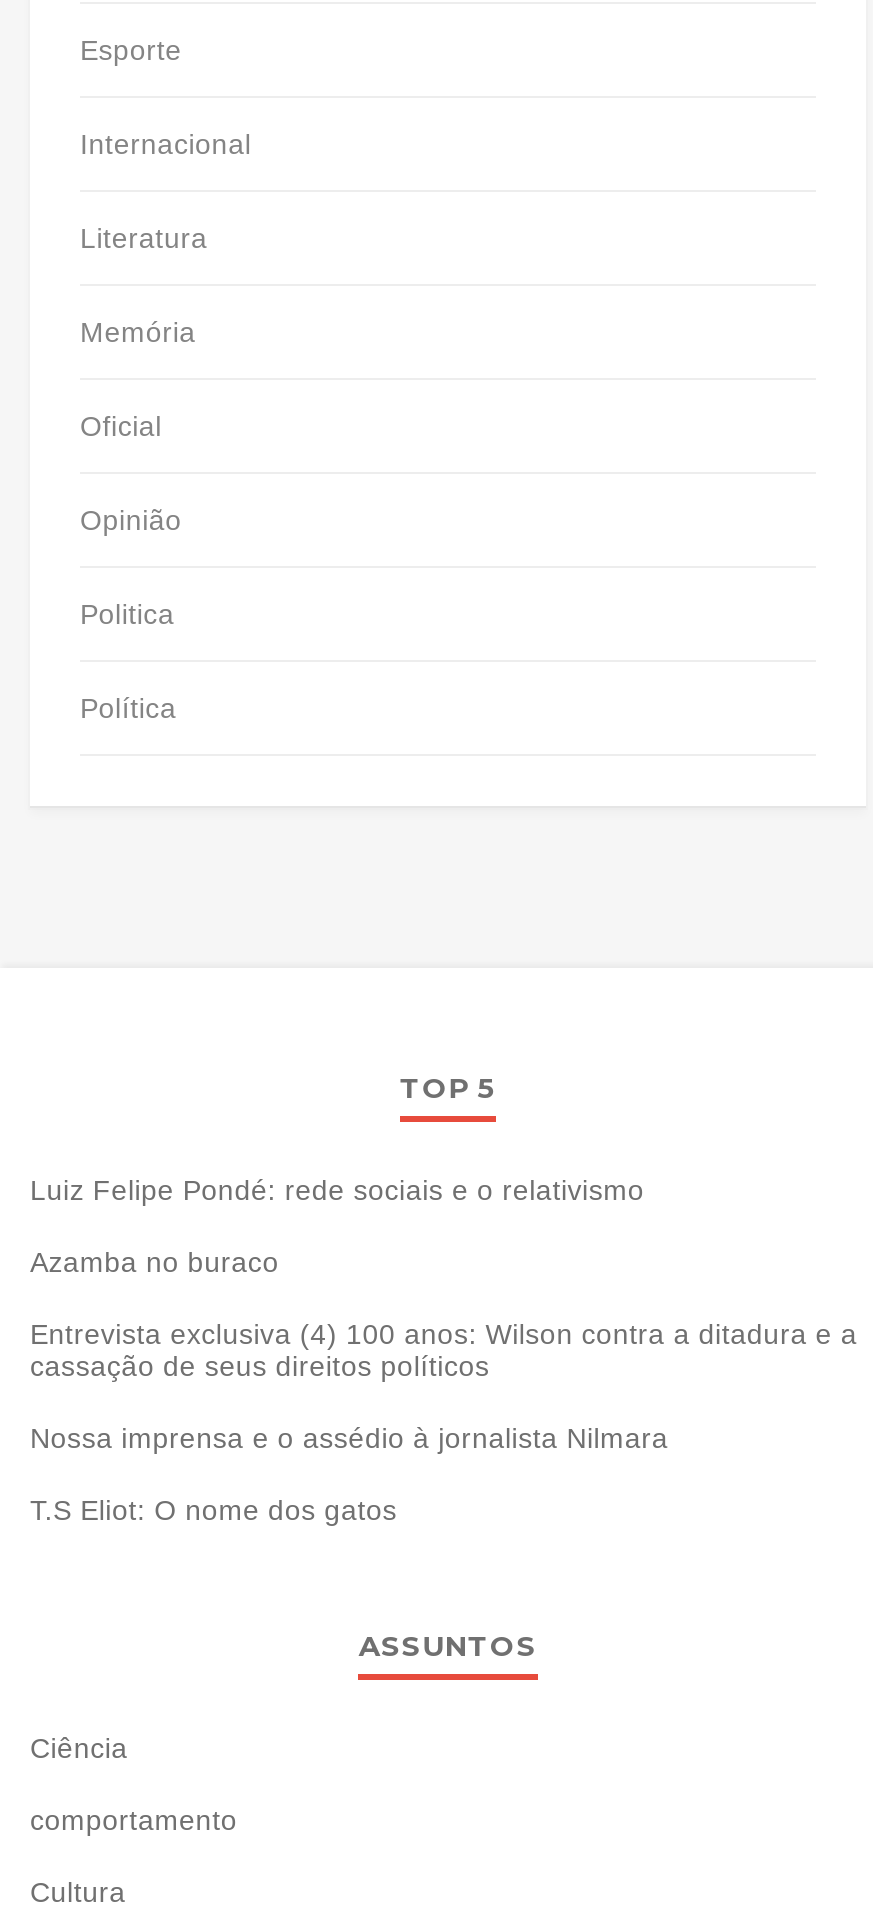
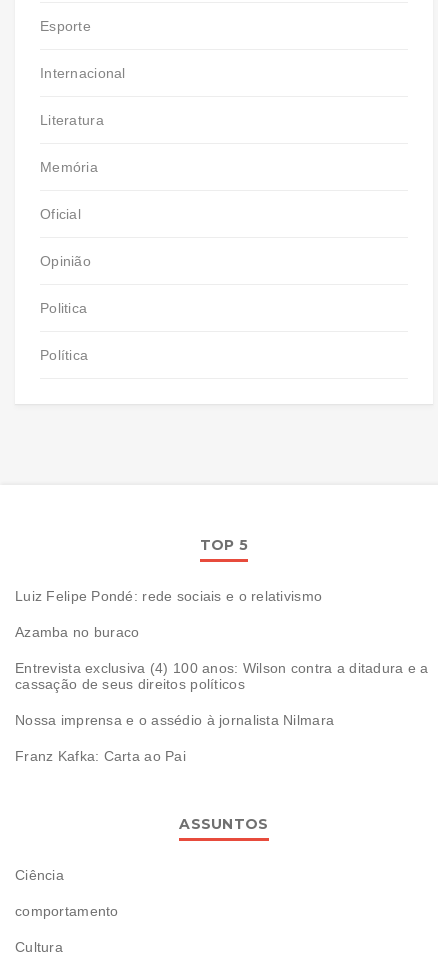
[30,1494,397,1526] T.S Eliot: O nome dos gatos -> [15,748,186,764] Franz Kafka: Carta ao Pai

